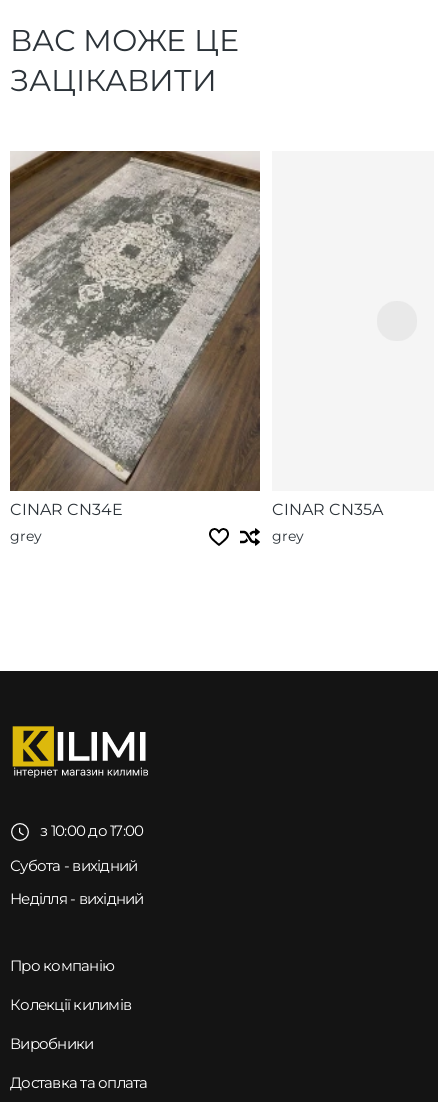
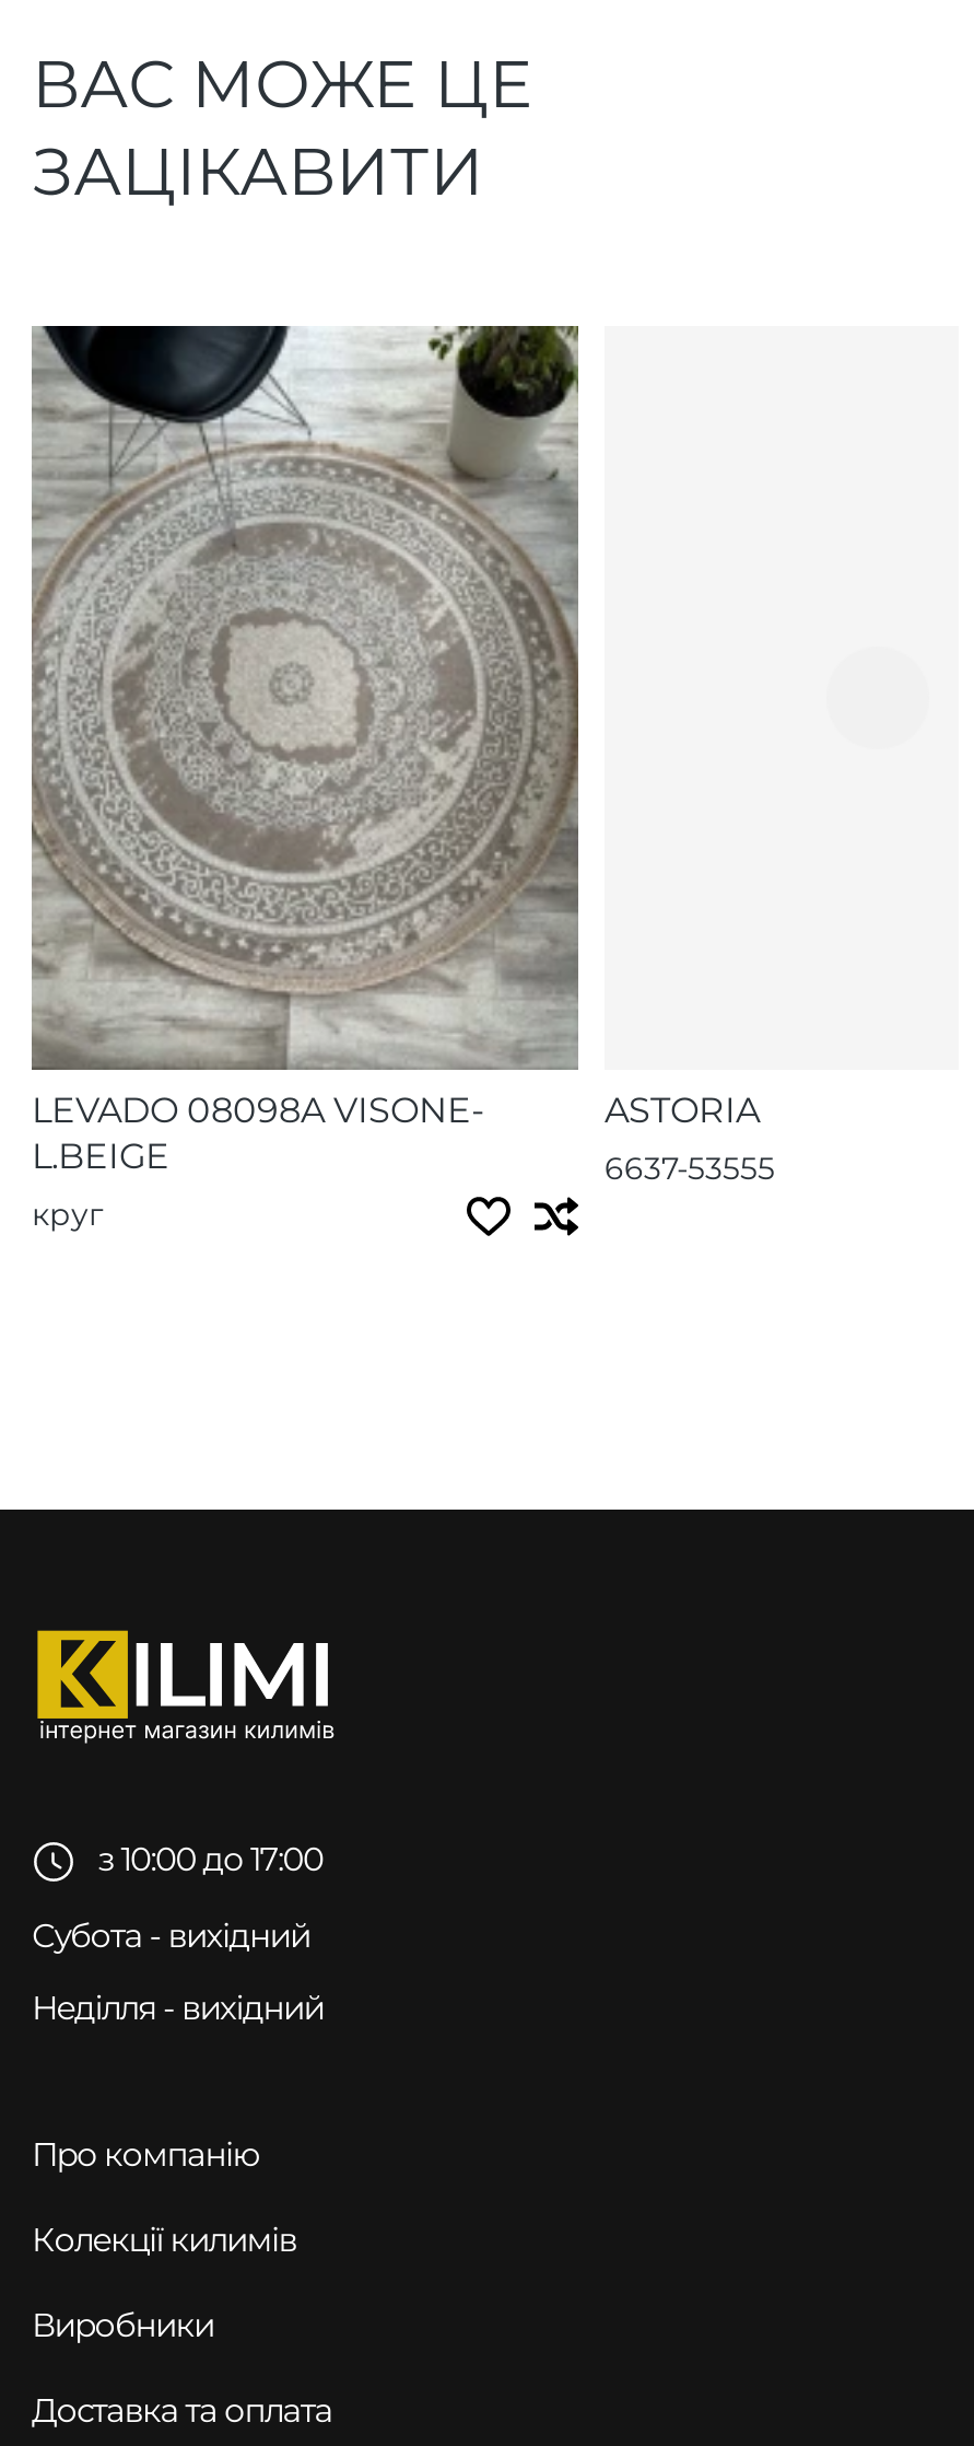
[10,150,260,545] [image] | CINAR CN34E | grey -> [32,324,580,1233] [image] | LEVADO 08098A VISONE- | L.BEIGE | круг
[272,500,383,545] CINAR CN35A | grey -> [605,1089,775,1187] ASTORIA | 6637-53555

